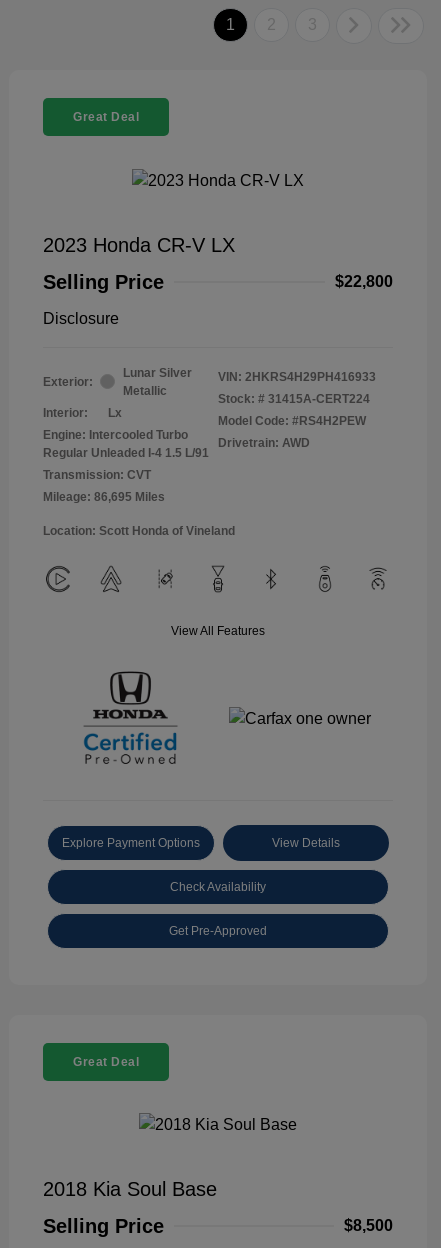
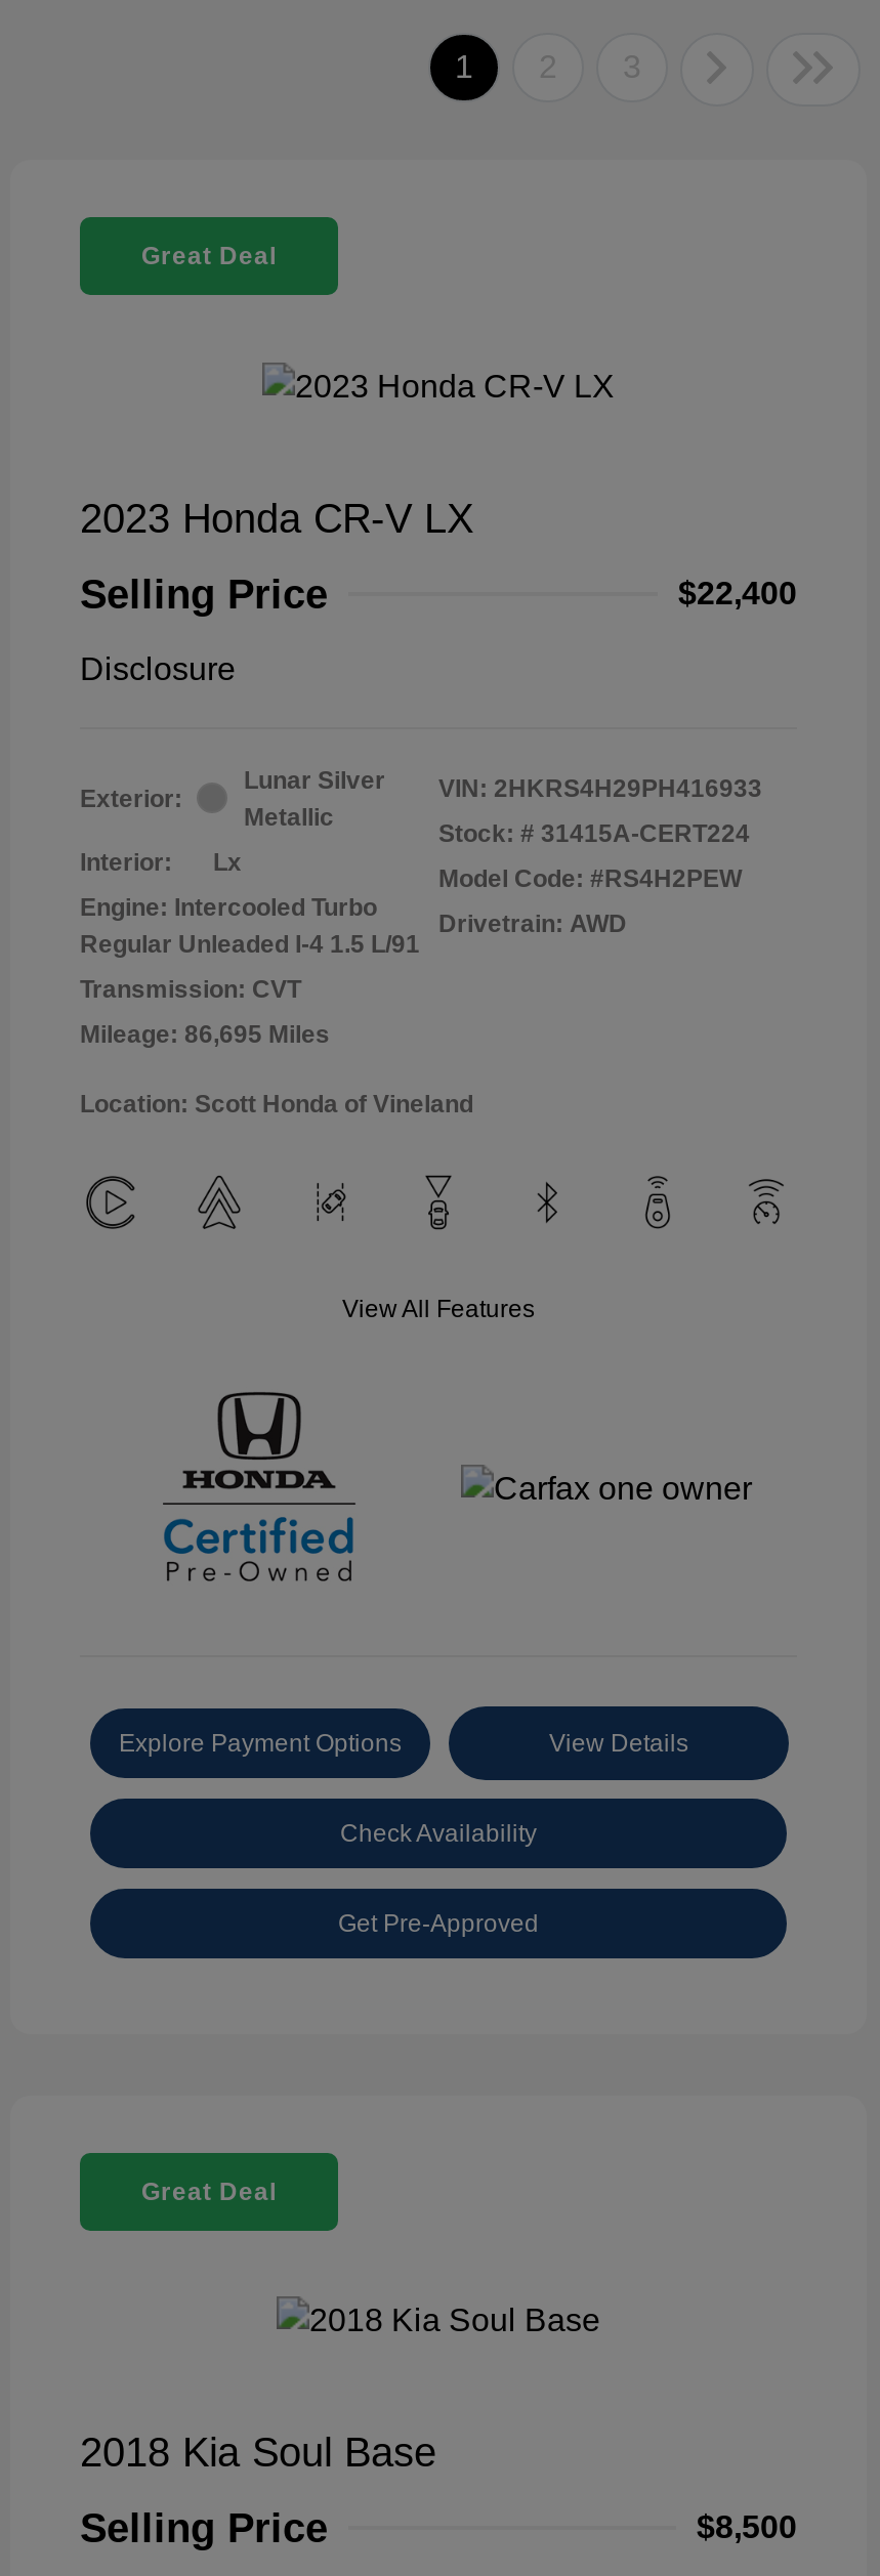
[335,273,393,290] $22,800 -> [678,576,797,610] $22,400

